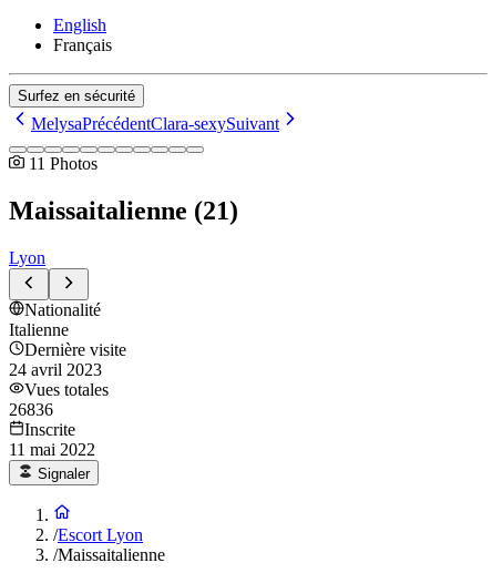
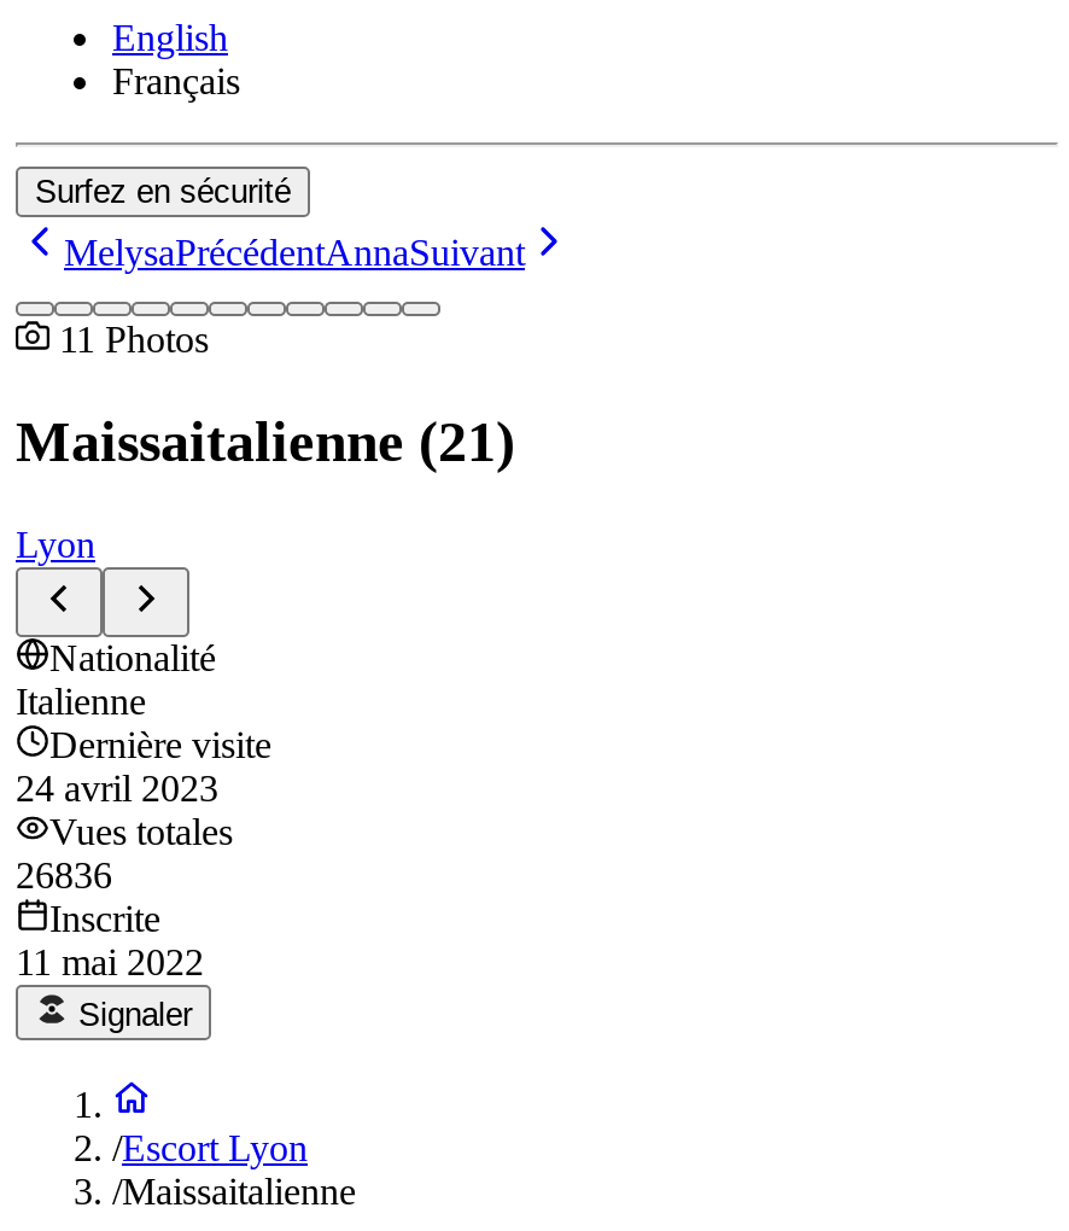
[31,114,279,133] MelysaPrécédentClara-sexySuivant -> [64,232,525,273] MelysaPrécédentAnnaSuivant

